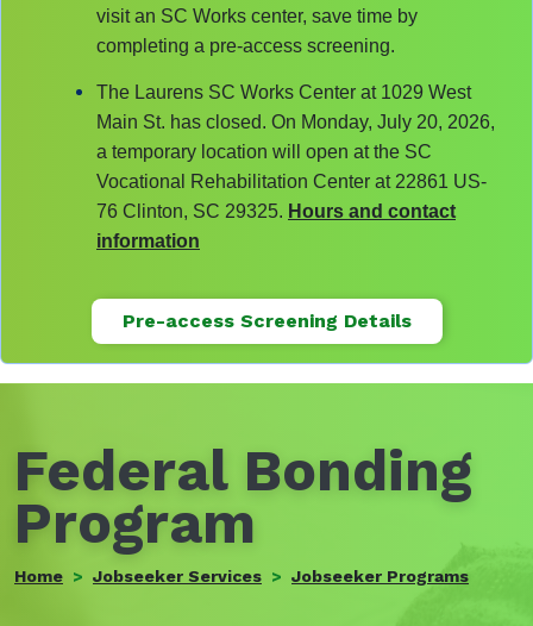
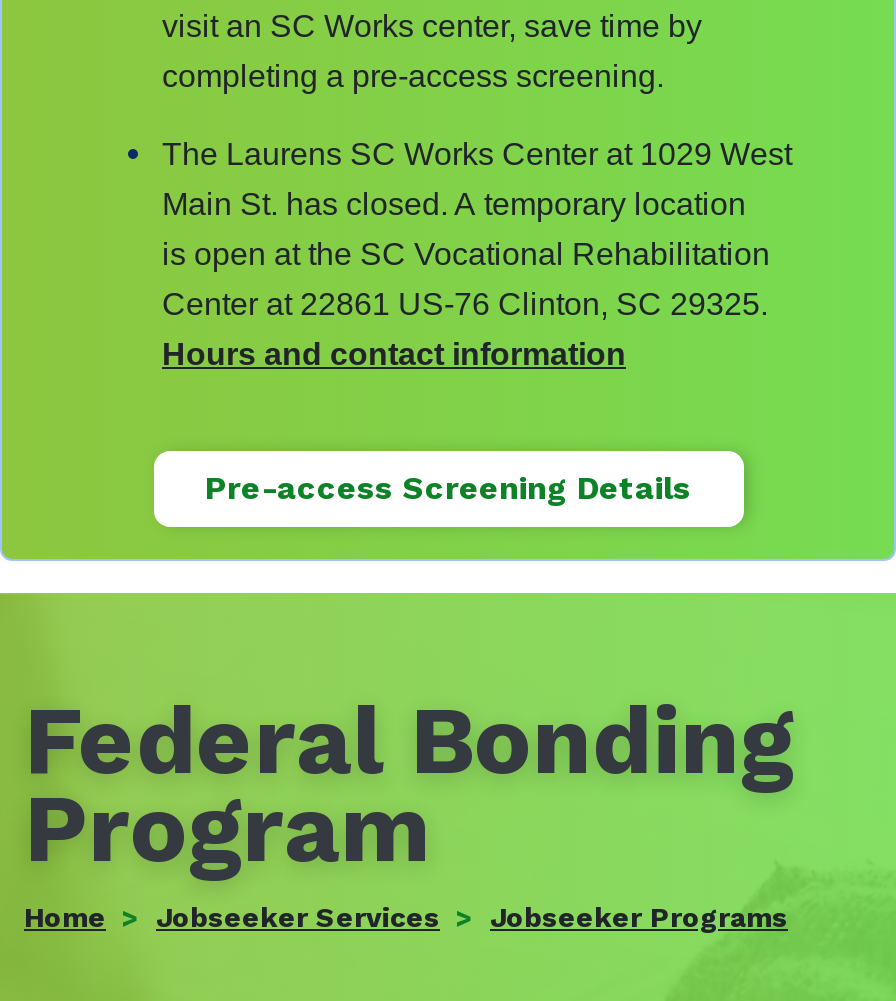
[96,112,495,251] Main St. has closed. On Monday, July 20, 2026, | a temporary location will open at the SC | Vocational Rehabilitation Center at 22861 US- | 76 Clinton, SC 29325. Hours and contact | information -> [162,187,770,371] Main St. has closed. A temporary location | is open at the SC Vocational Rehabilitation | Center at 22861 US-76 Clinton, SC 29325. | Hours and contact information

